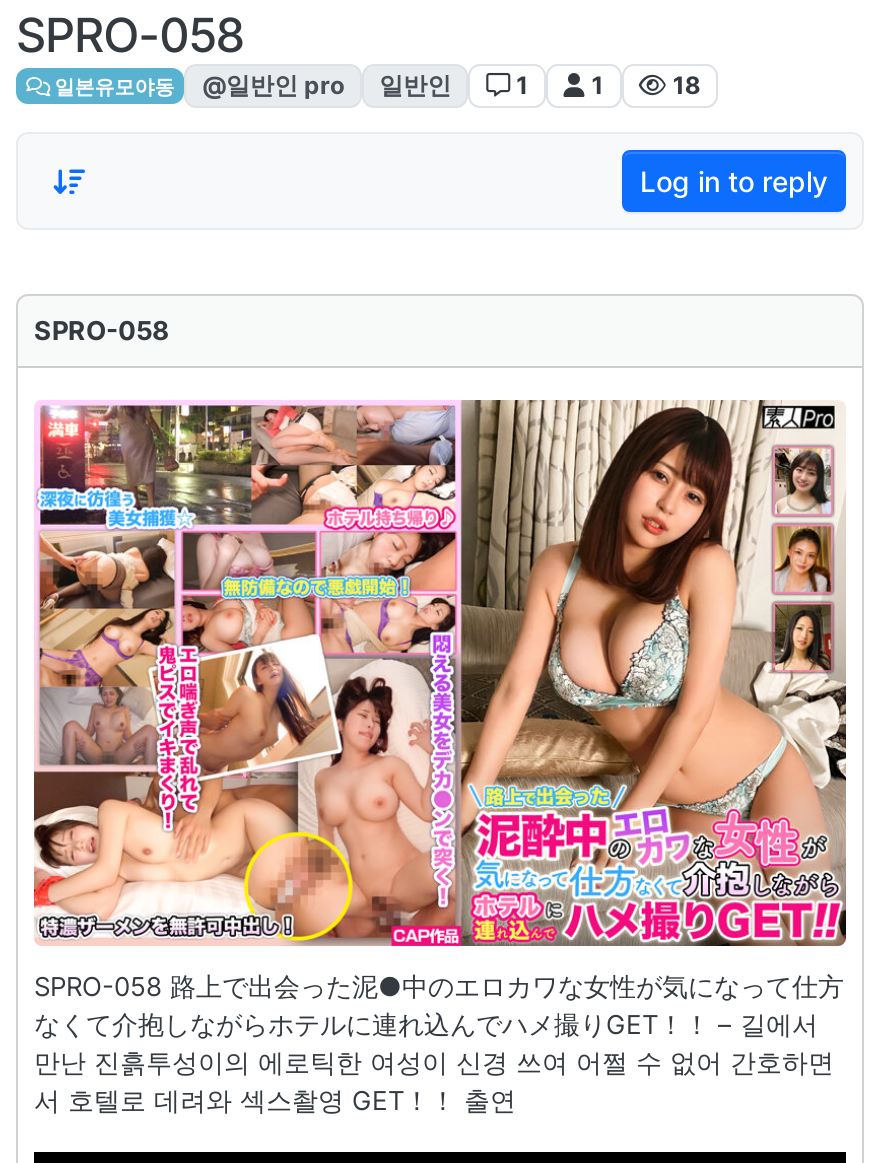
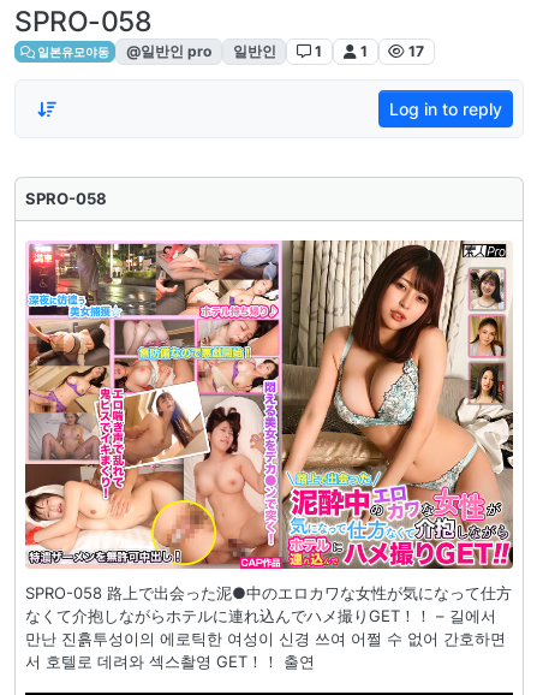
[673,70,701,100] 18 -> [409,42,425,60] 17

